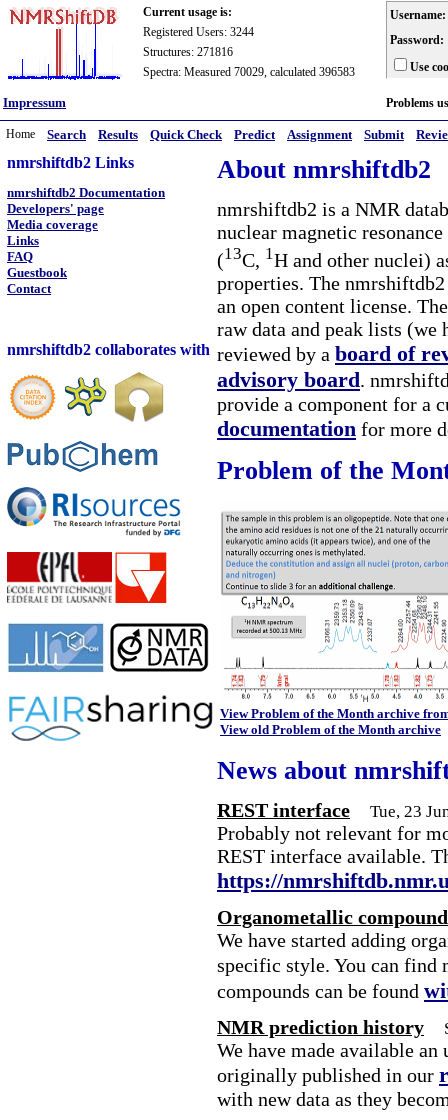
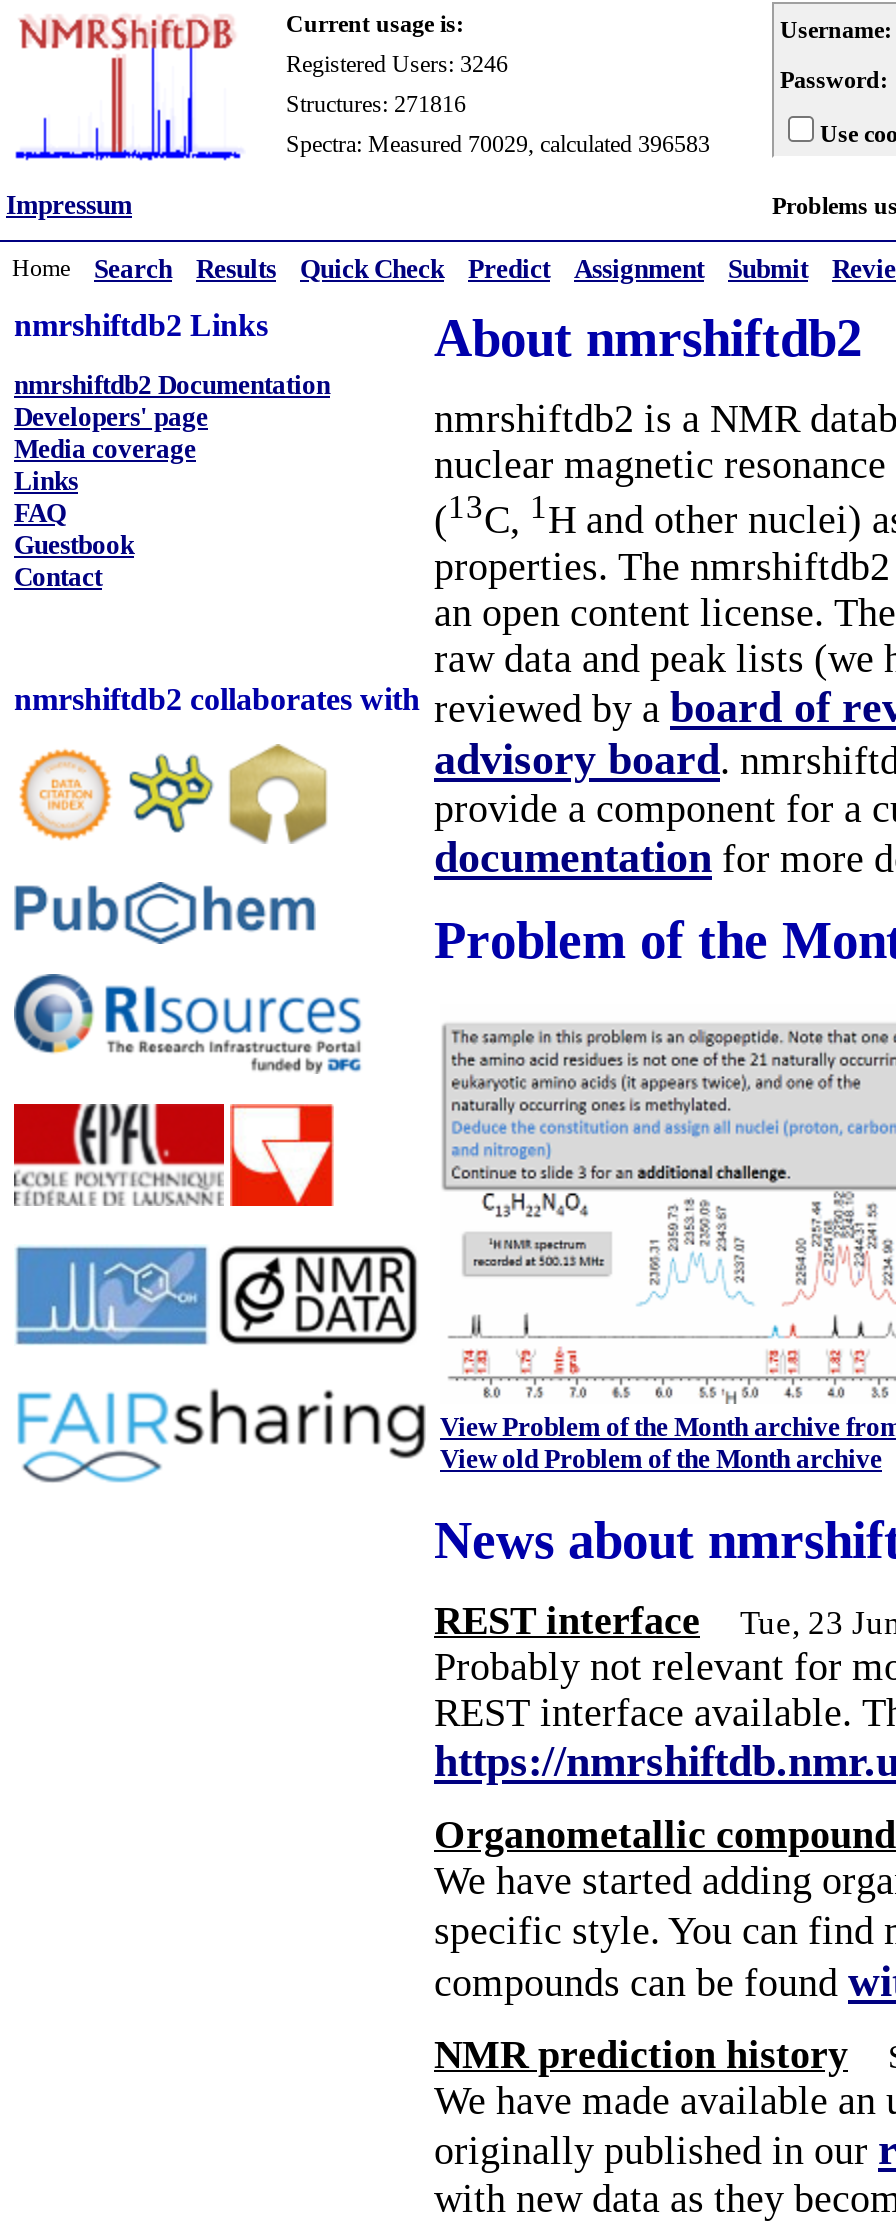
[143,25,254,39] Registered Users: 3244 -> [286,50,508,78] Registered Users: 3246

